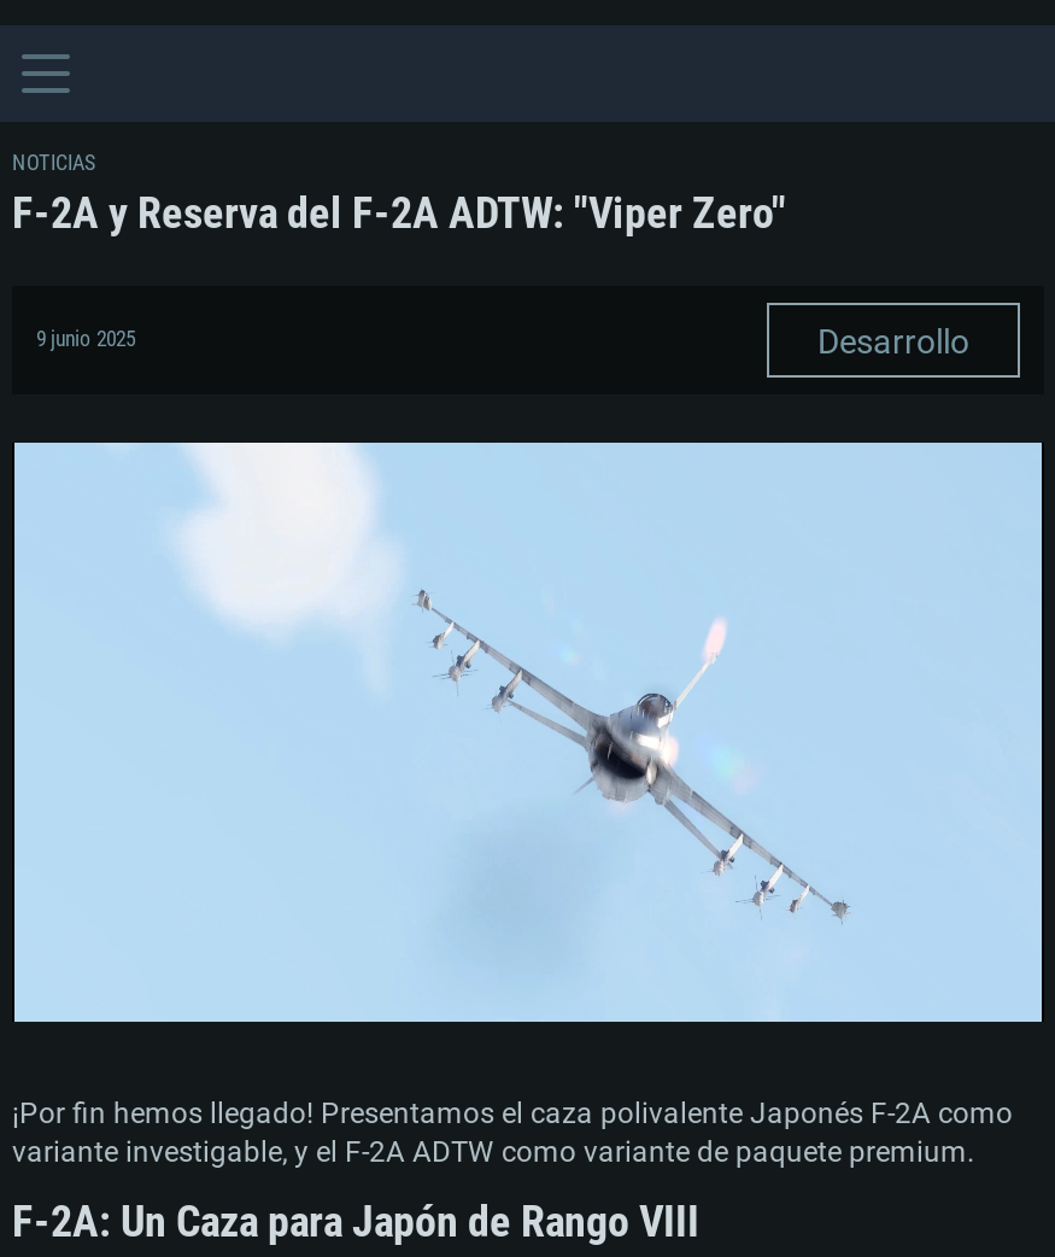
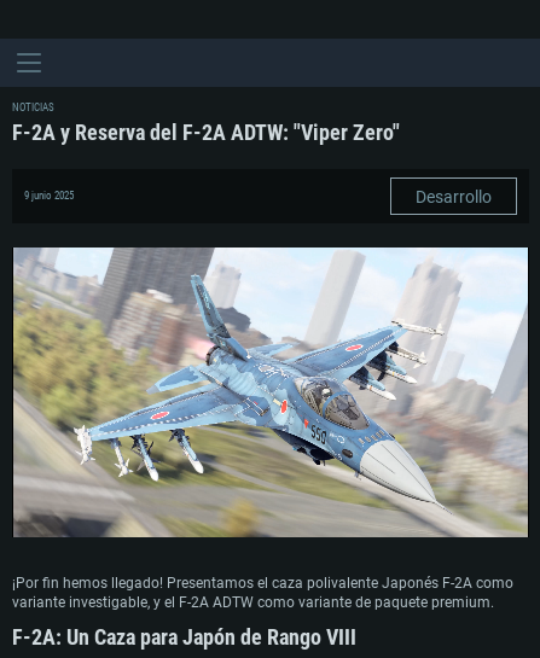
[12,443,1044,1024] [image] -> [12,248,529,538] [image]

